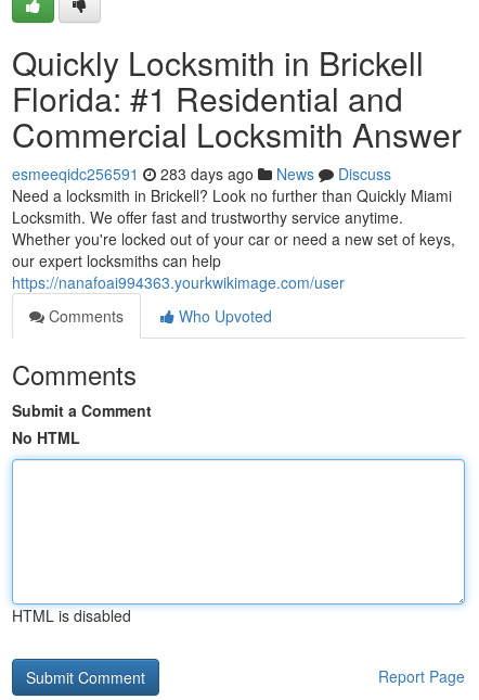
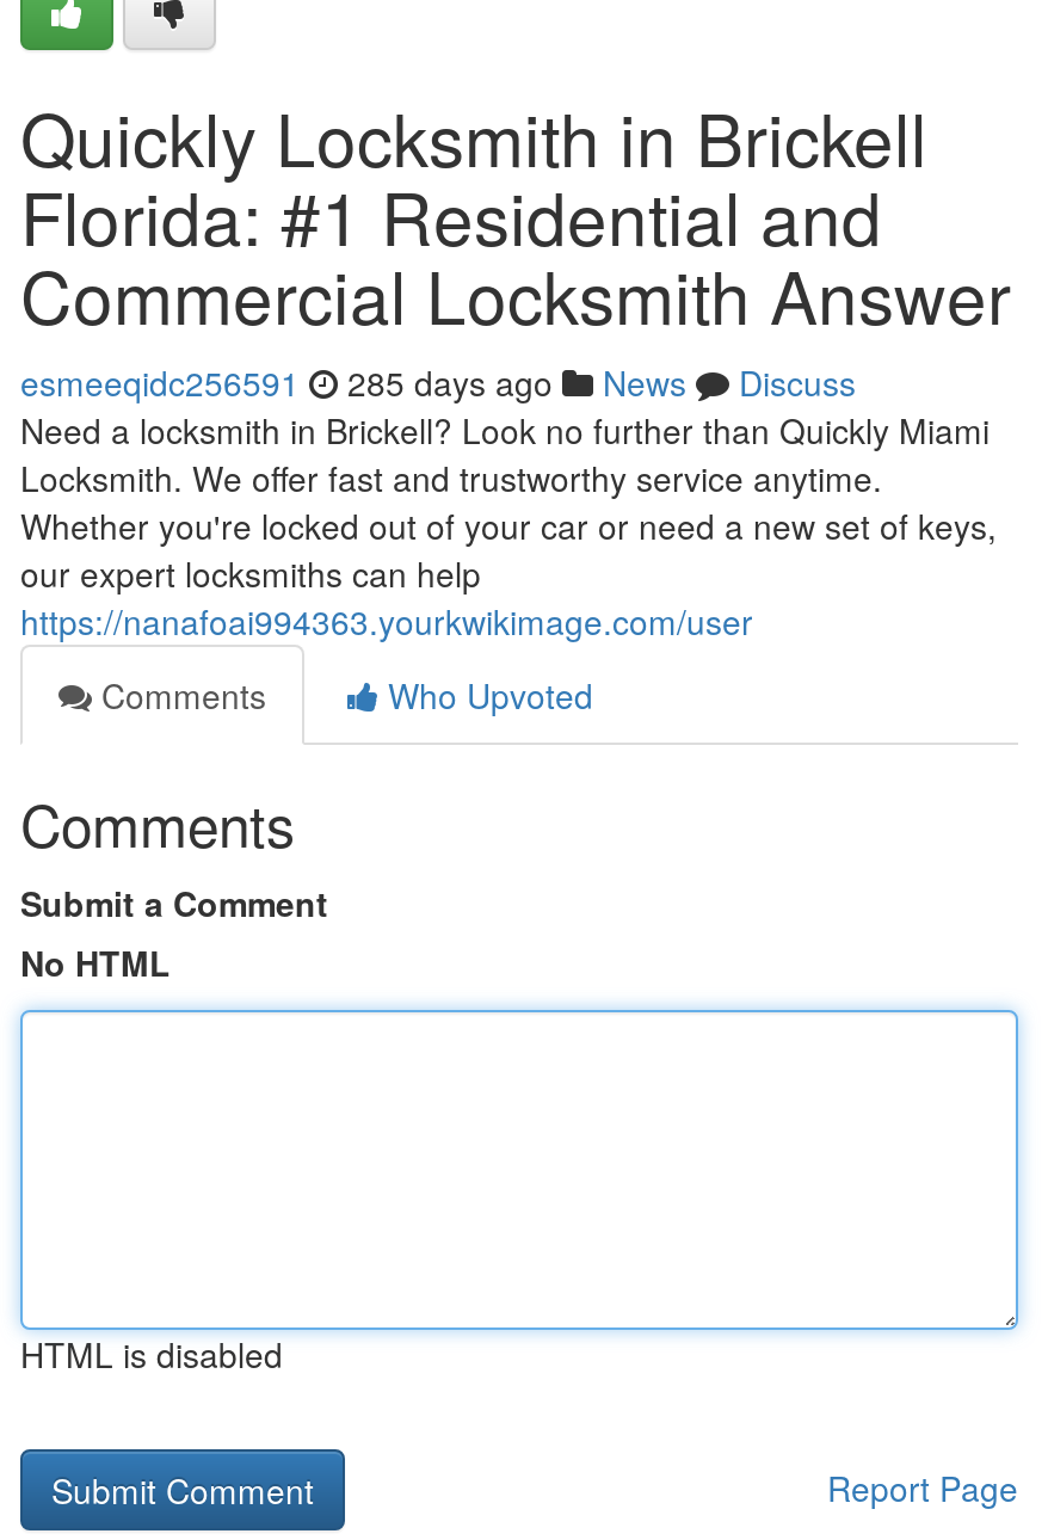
[12,163,391,184] esmeeqidc256591 283 days ago News Discuss -> [20,358,856,406] esmeeqidc256591 285 days ago News Discuss

